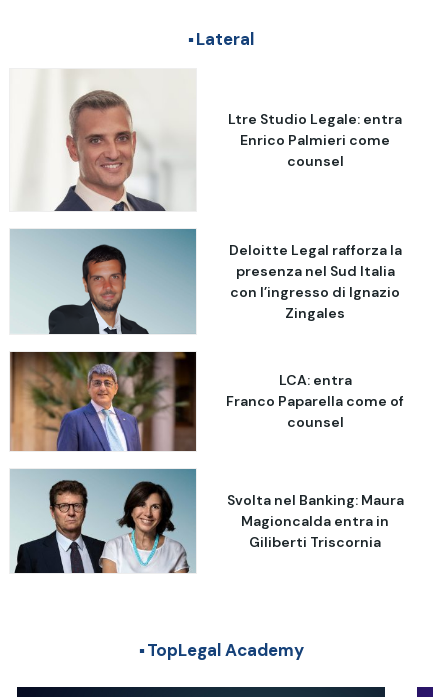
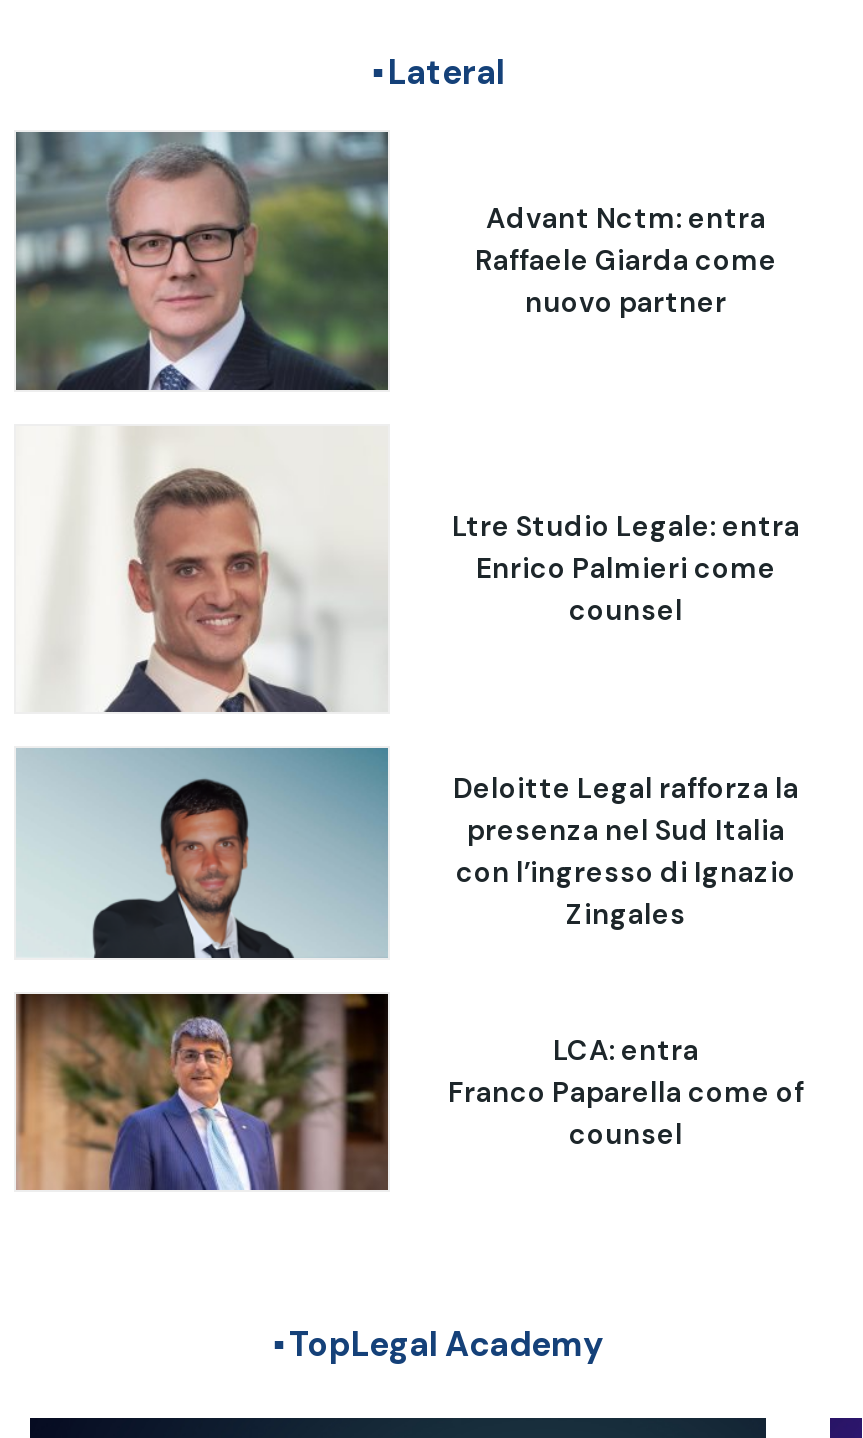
none -> [14,129,390,393] [image]
none -> [475,200,777,320] Advant Nctm: entra | Raffaele Giarda come | nuovo partner
moved [44,109,404,431] -> [84,508,804,1151]: [image] | Ltre Studio Legale: entra | Enrico Palmieri come | ... | Franco Paparella come of | counsel
[10,468,403,574] [image] | Svolta nel Banking: Maura | Magioncalda entra in | Giliberti Triscornia -> none

